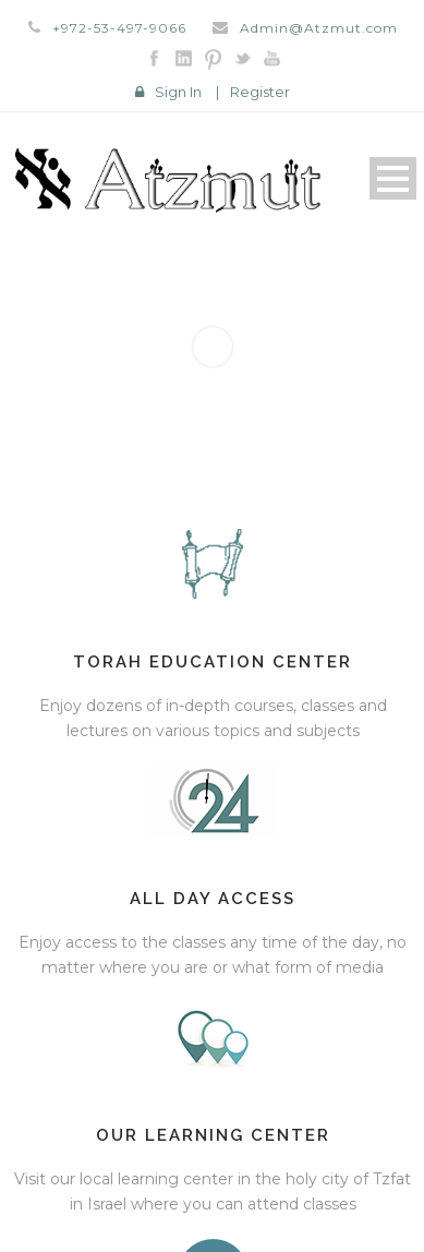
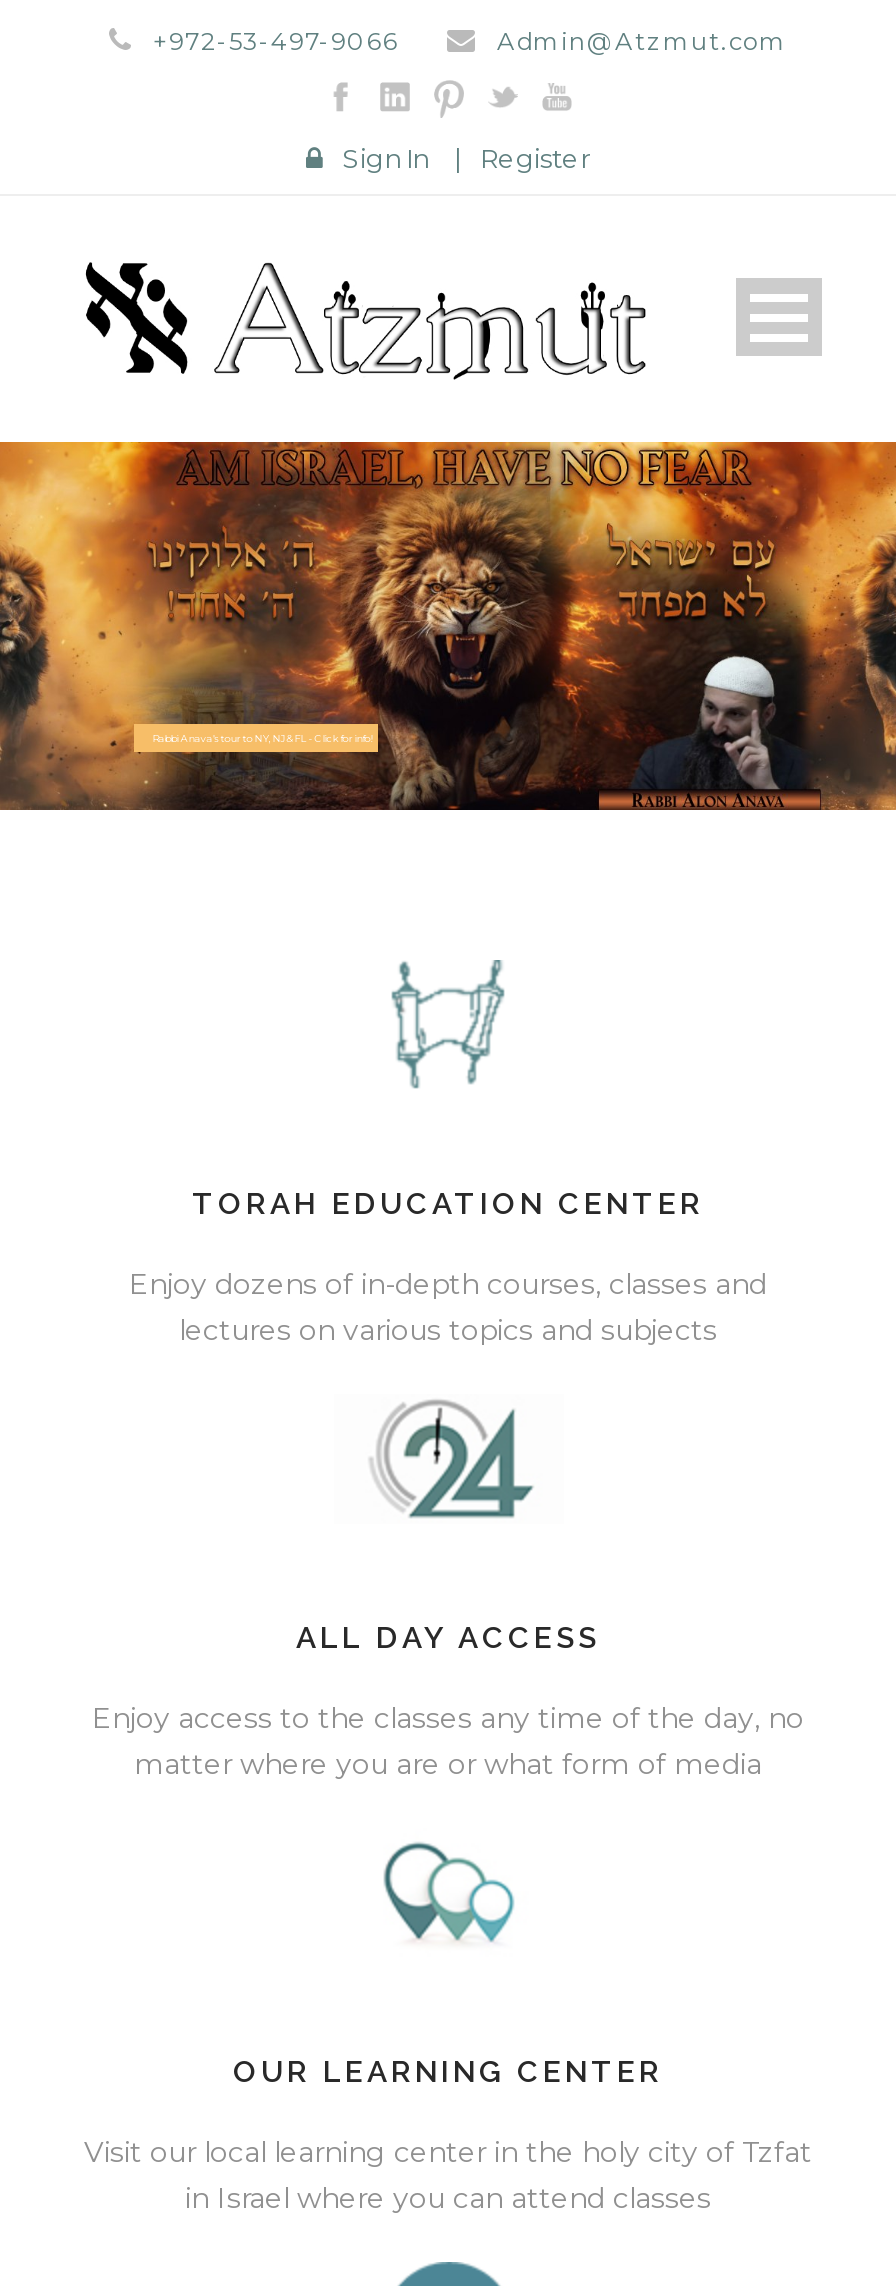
none -> [6,440,890,812] [image]

